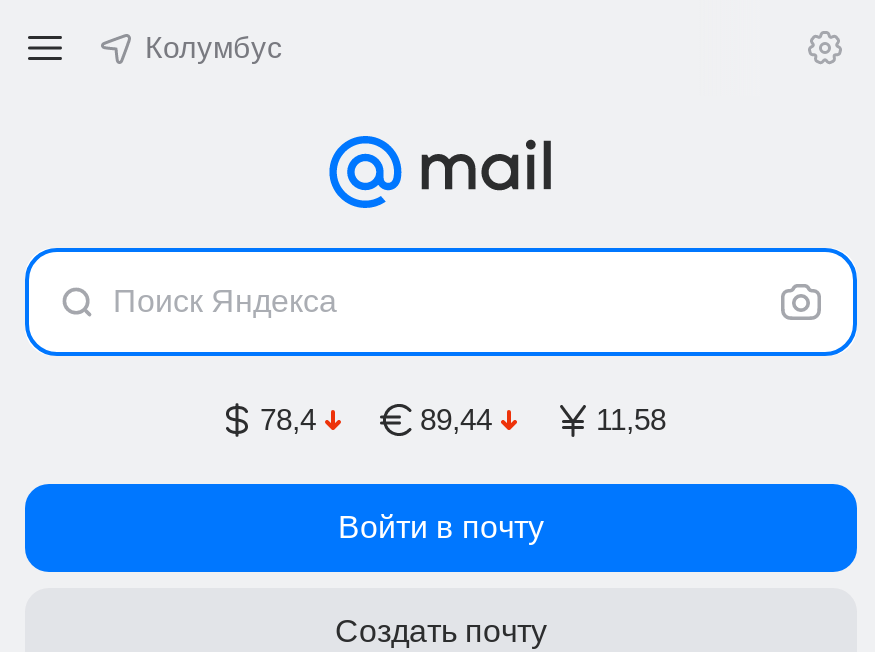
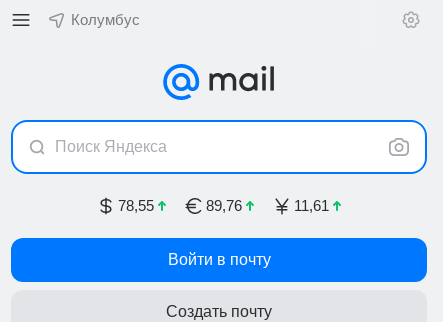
[260,402,316,436] 78,4 -> [117,197,153,214] 78,55
[420,402,492,436] 89,44 -> [205,197,241,214] 89,76
[596,402,666,436] 11,58 -> [293,197,328,214] 11,61

